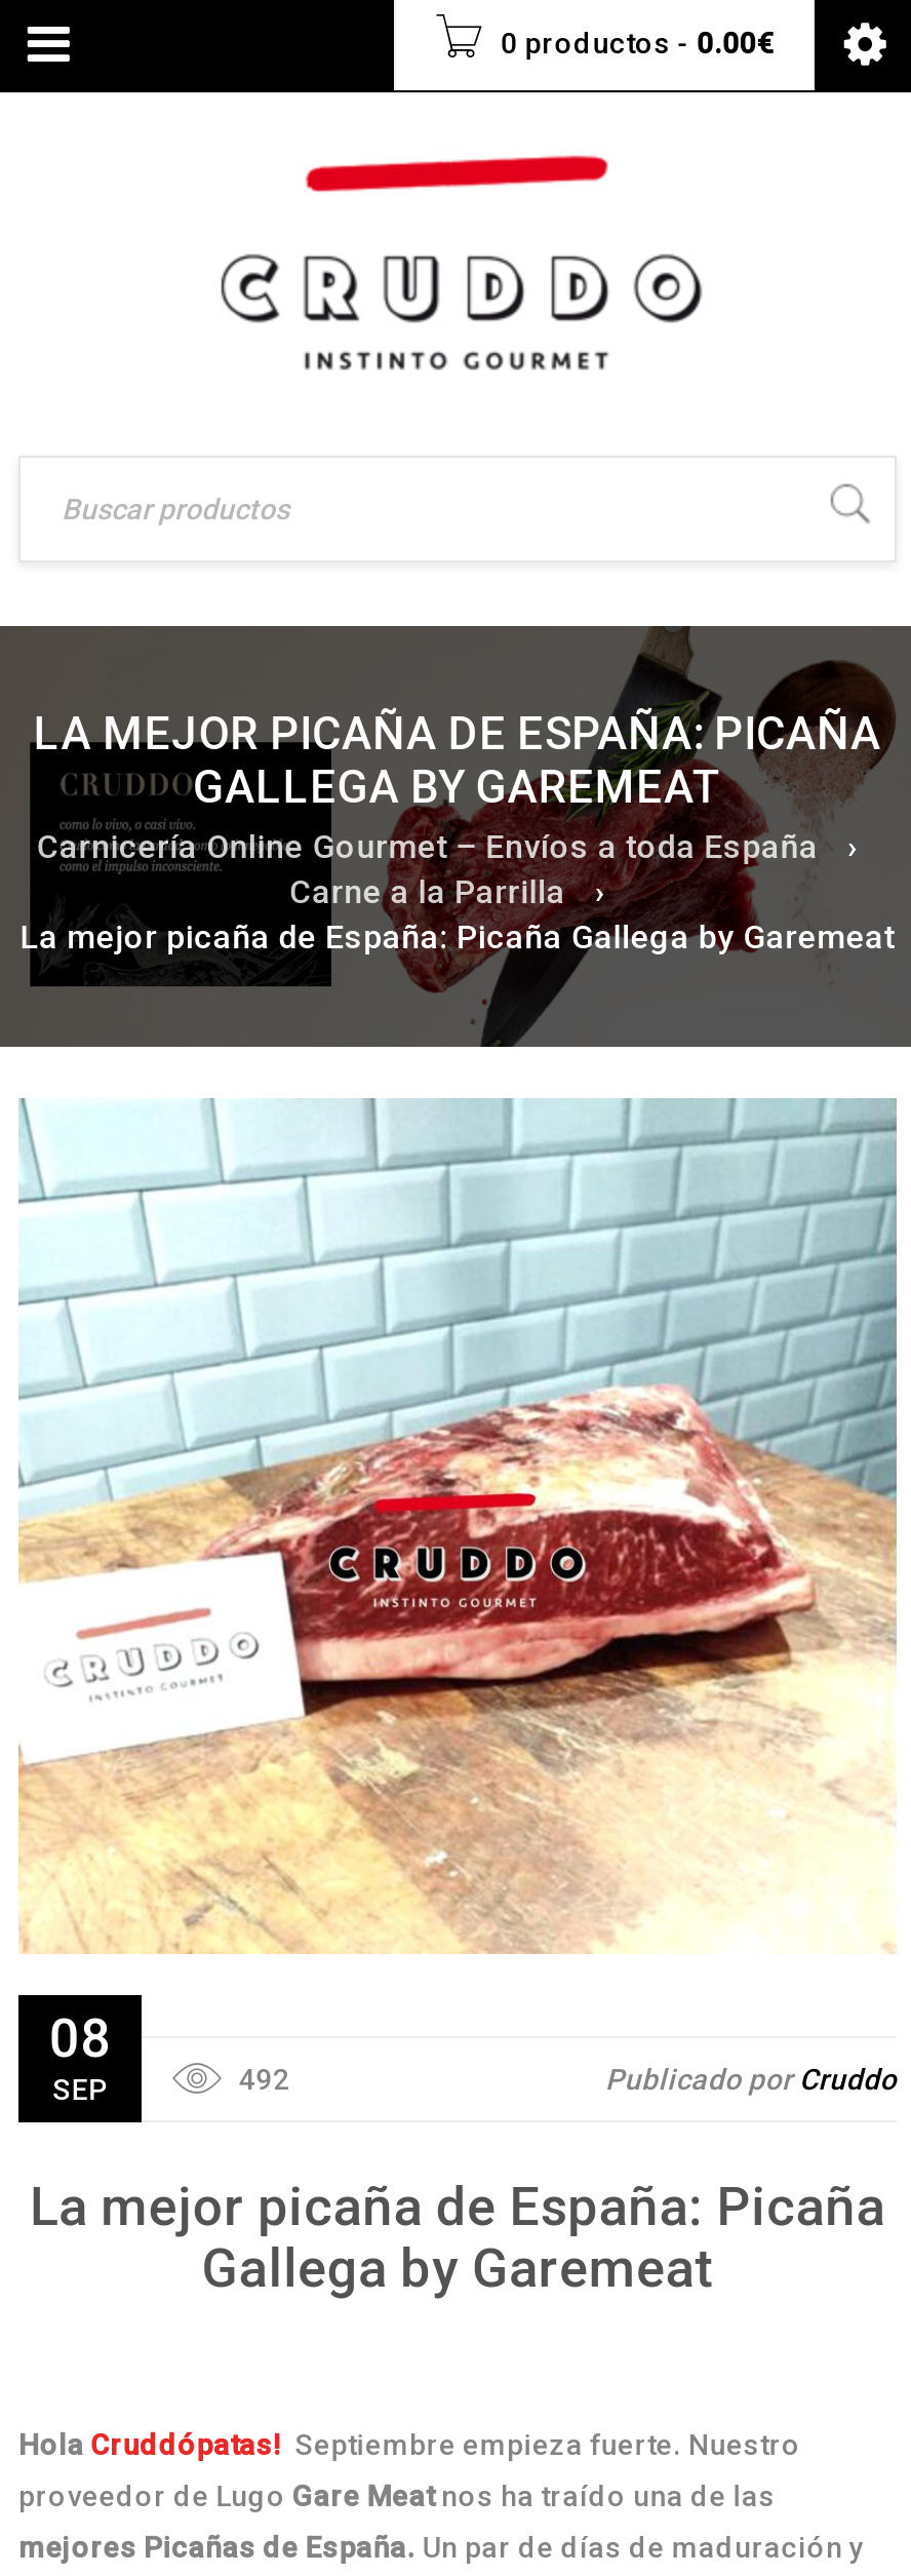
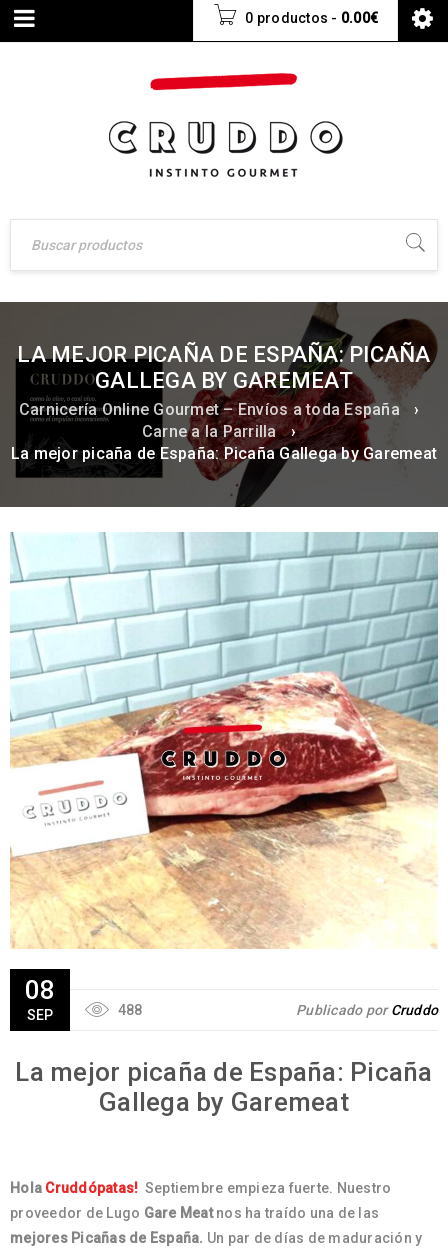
[239,2063,290,2096] 492 -> [117,1002,142,1018] 488

